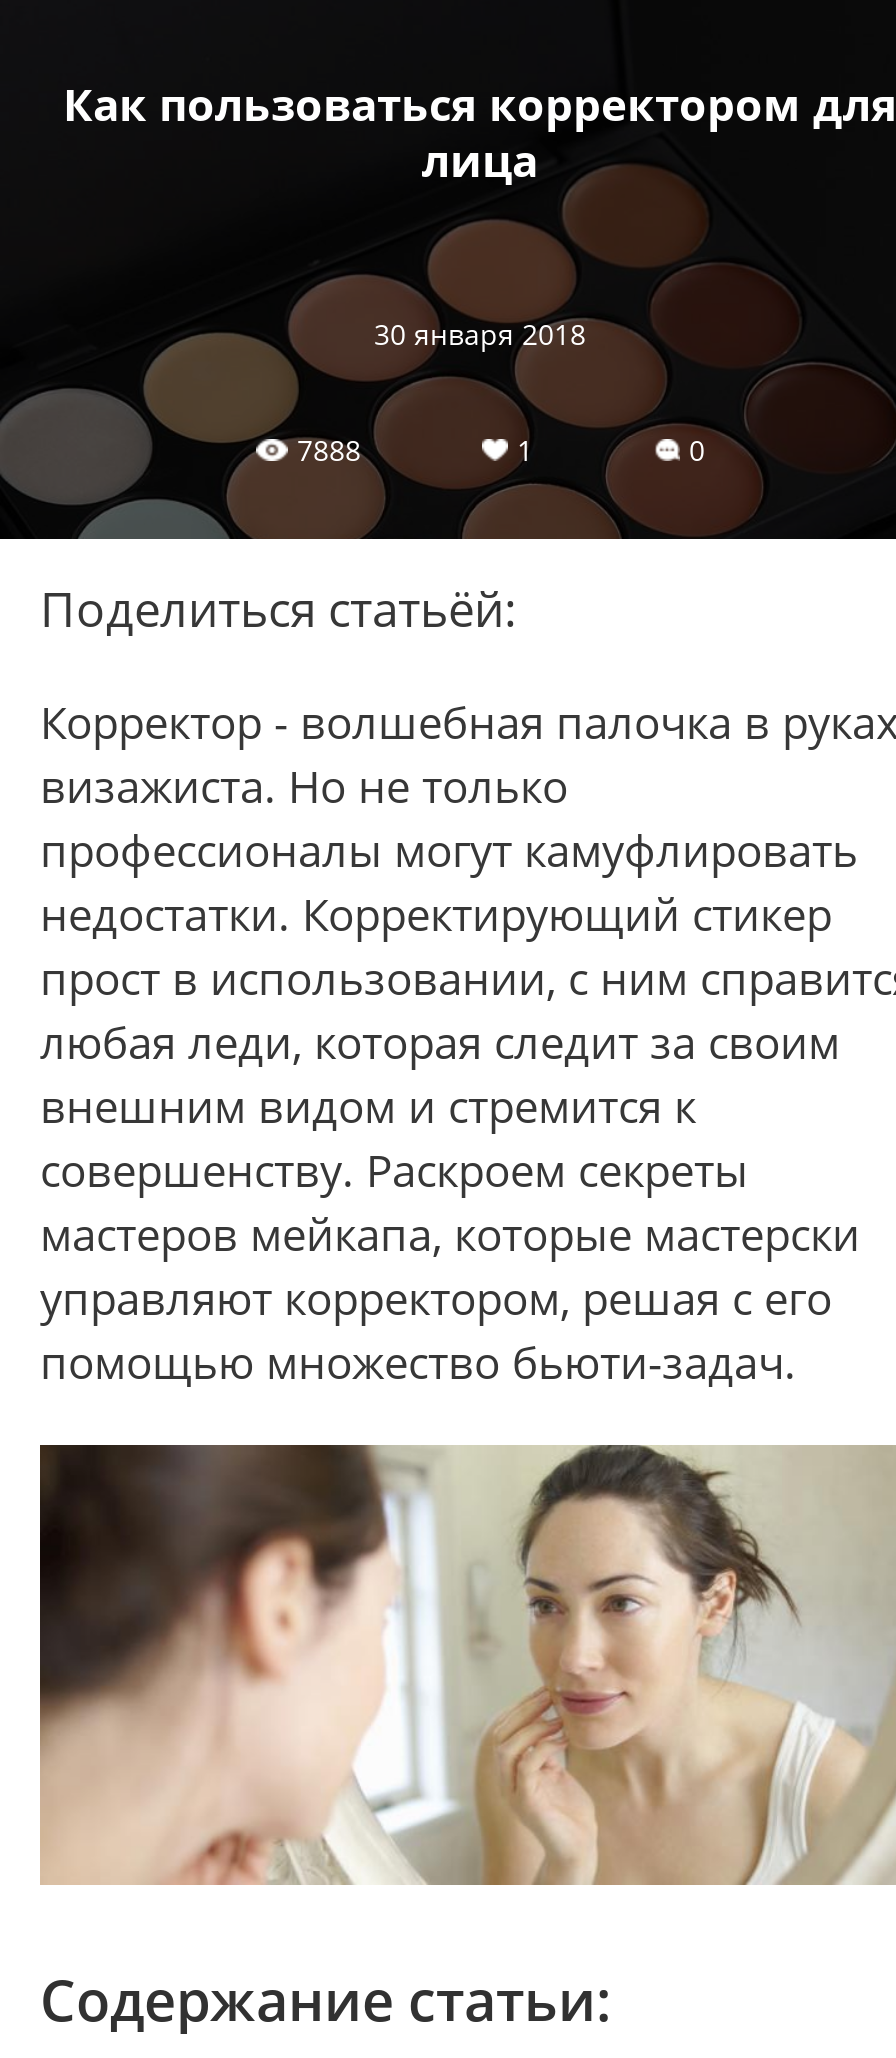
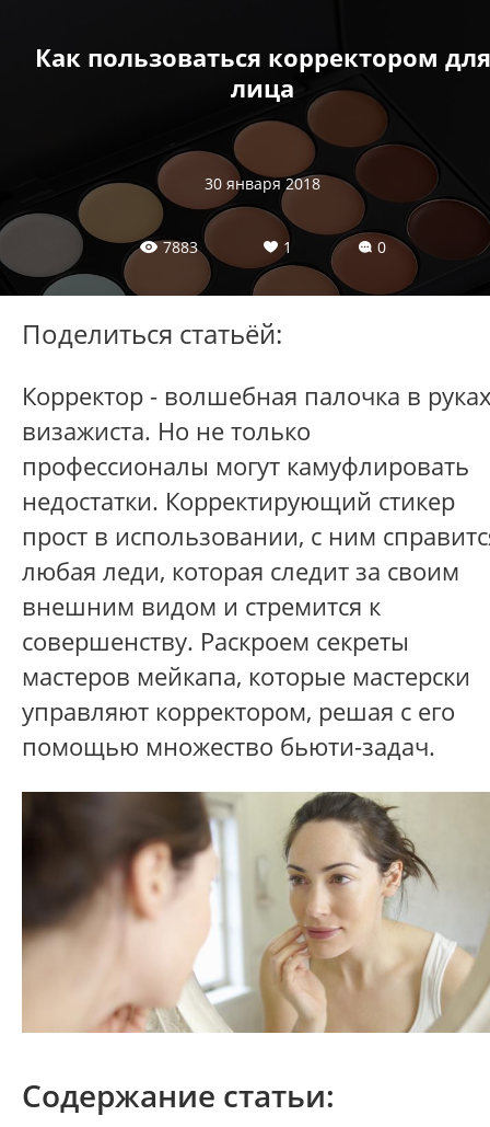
[297,431,361,469] 7888 -> [162,237,197,257] 7883

